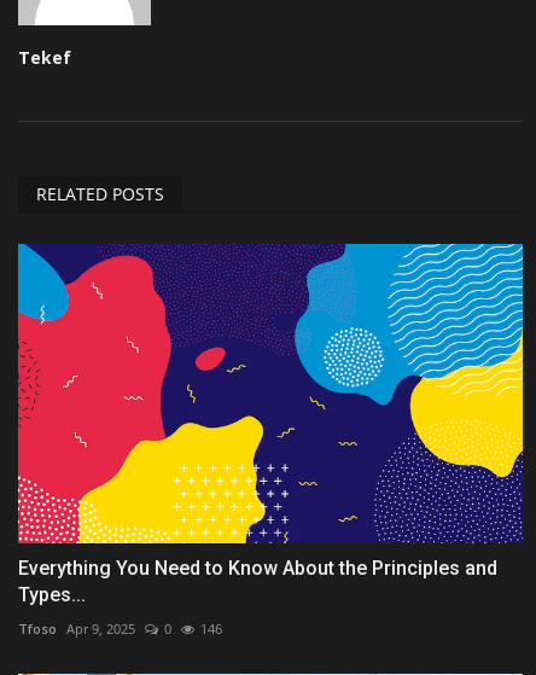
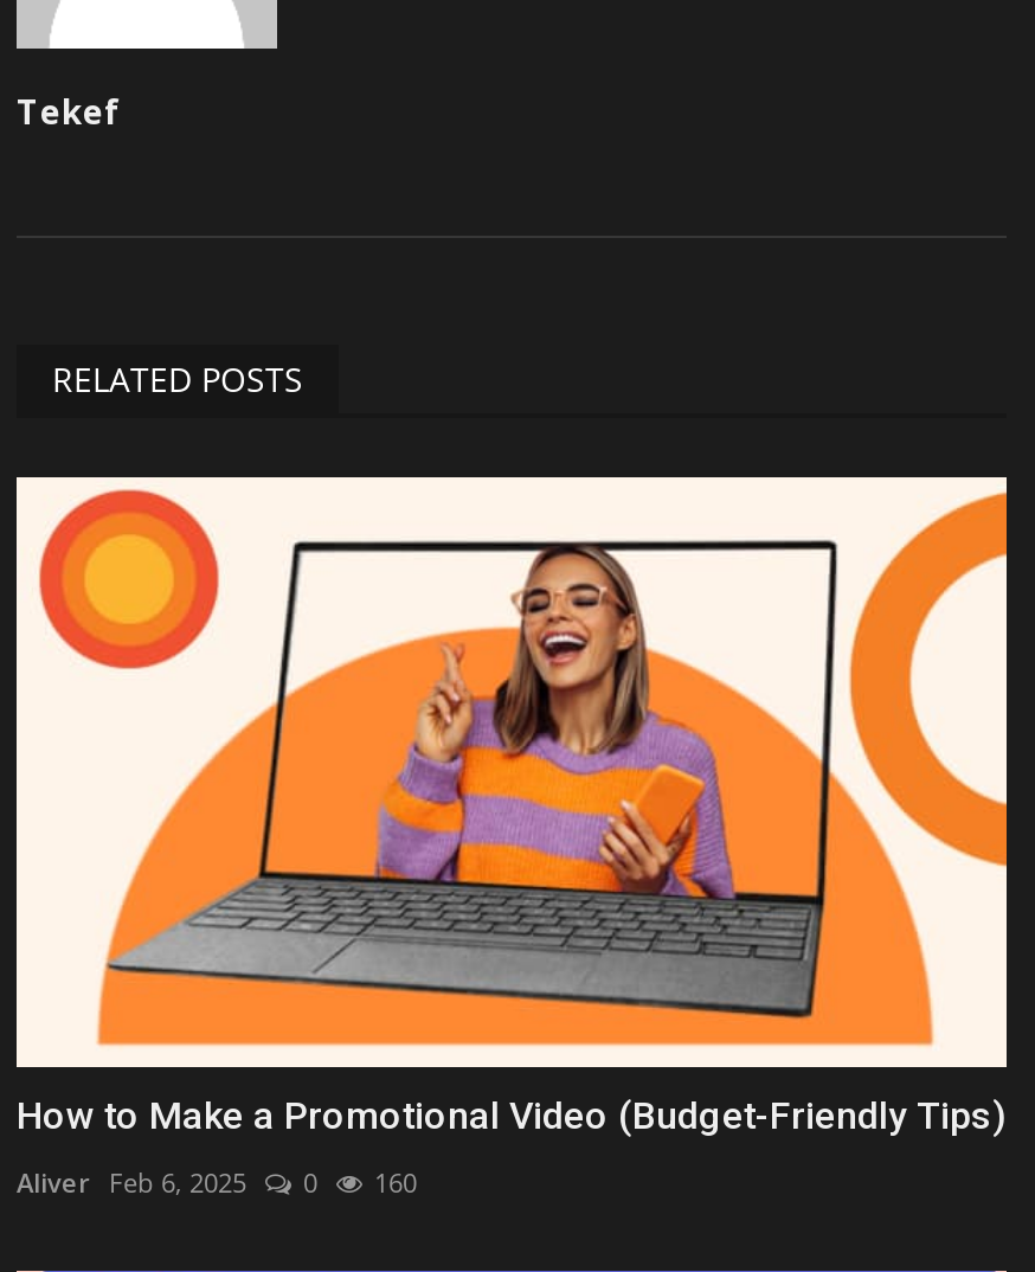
[17,243,524,607] [image] | Everything You Need to Know About the Principles and | Types... -> [14,474,1009,1138] [image] | How to Make a Promotional Video (Budget-Friendly Tips)
[18,620,135,638] Tfoso Apr 9, 2025 -> [17,1164,246,1199] Aliver Feb 6, 2025
[200,620,222,638] 146 -> [374,1164,417,1199] 160

